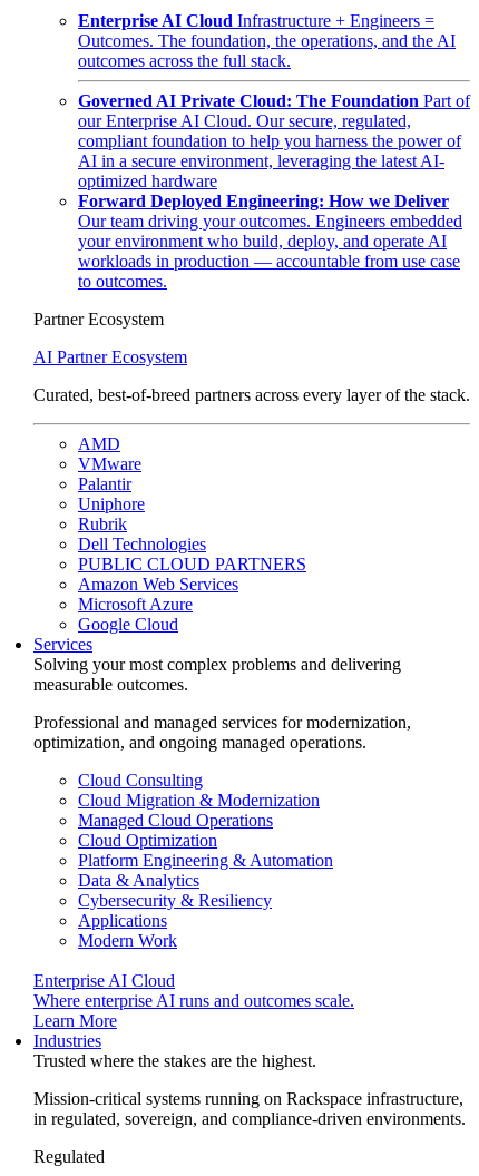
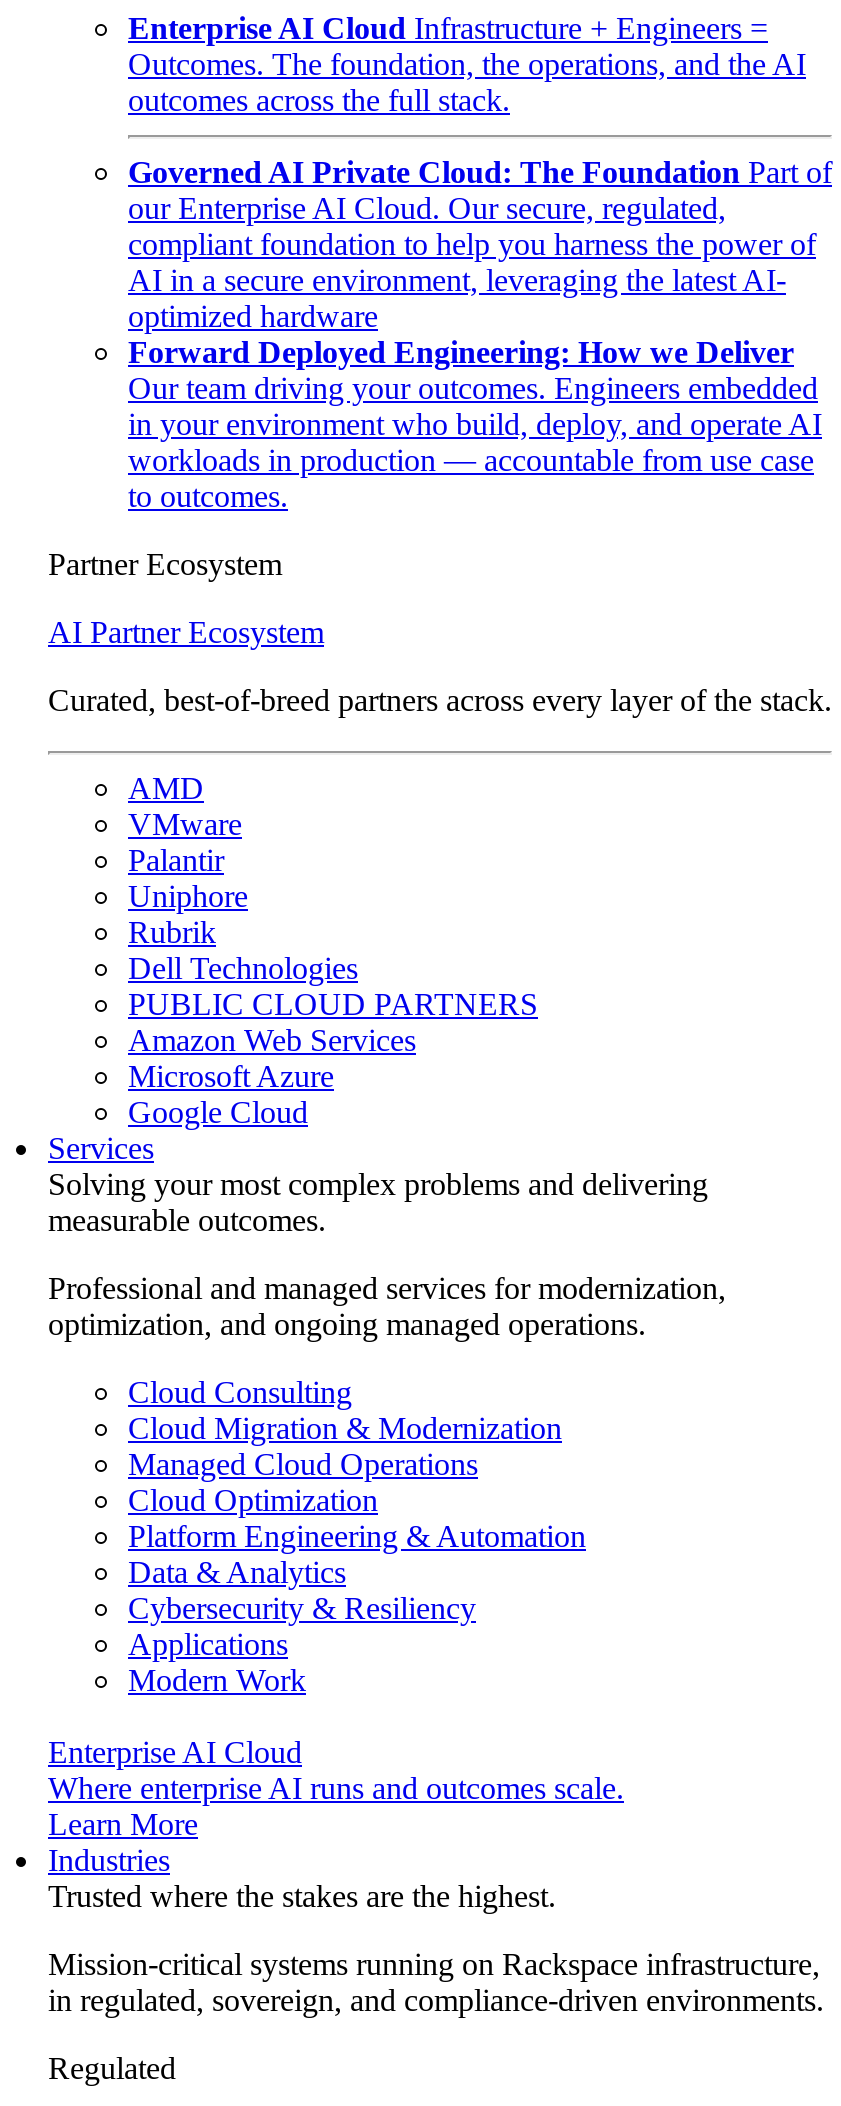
[78,232,447,251] your environment who build, deploy, and operate AI -> [128,407,822,441] in your environment who build, deploy, and operate AI

